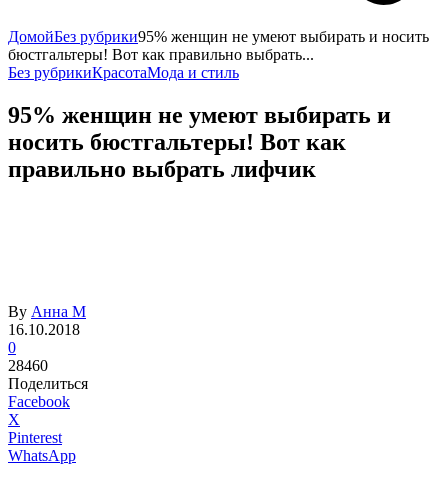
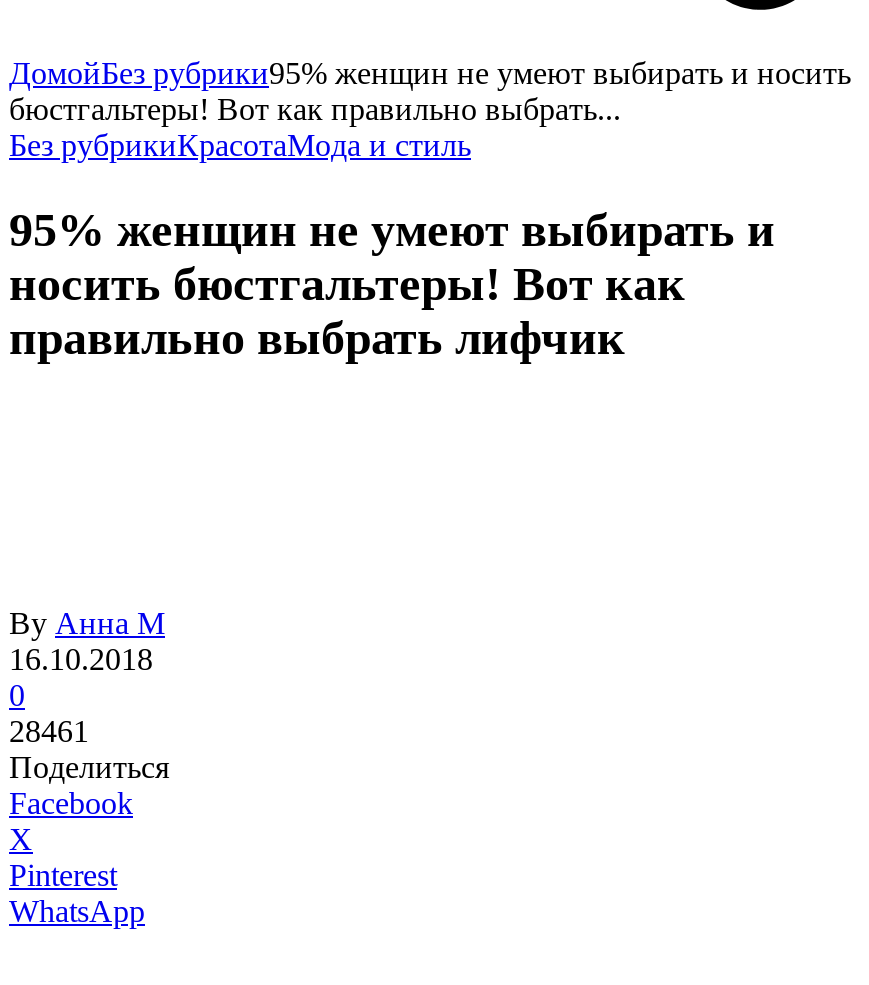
[8,357,48,374] 28460 -> [9,714,89,748] 28461

